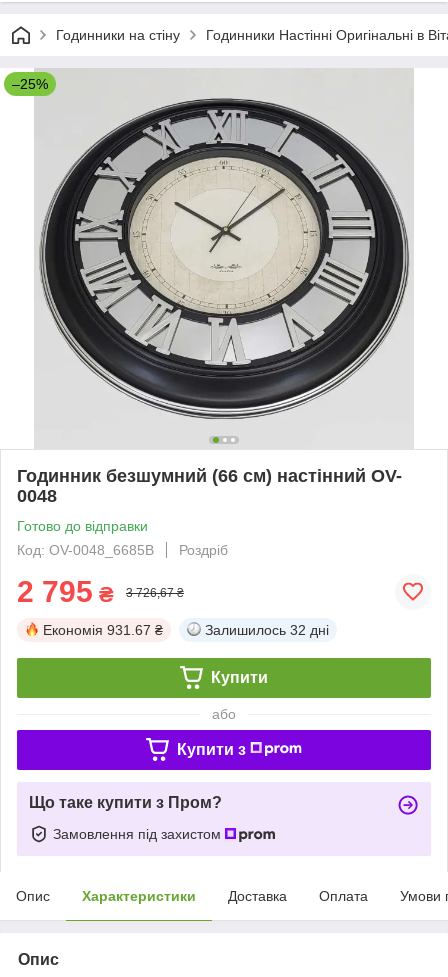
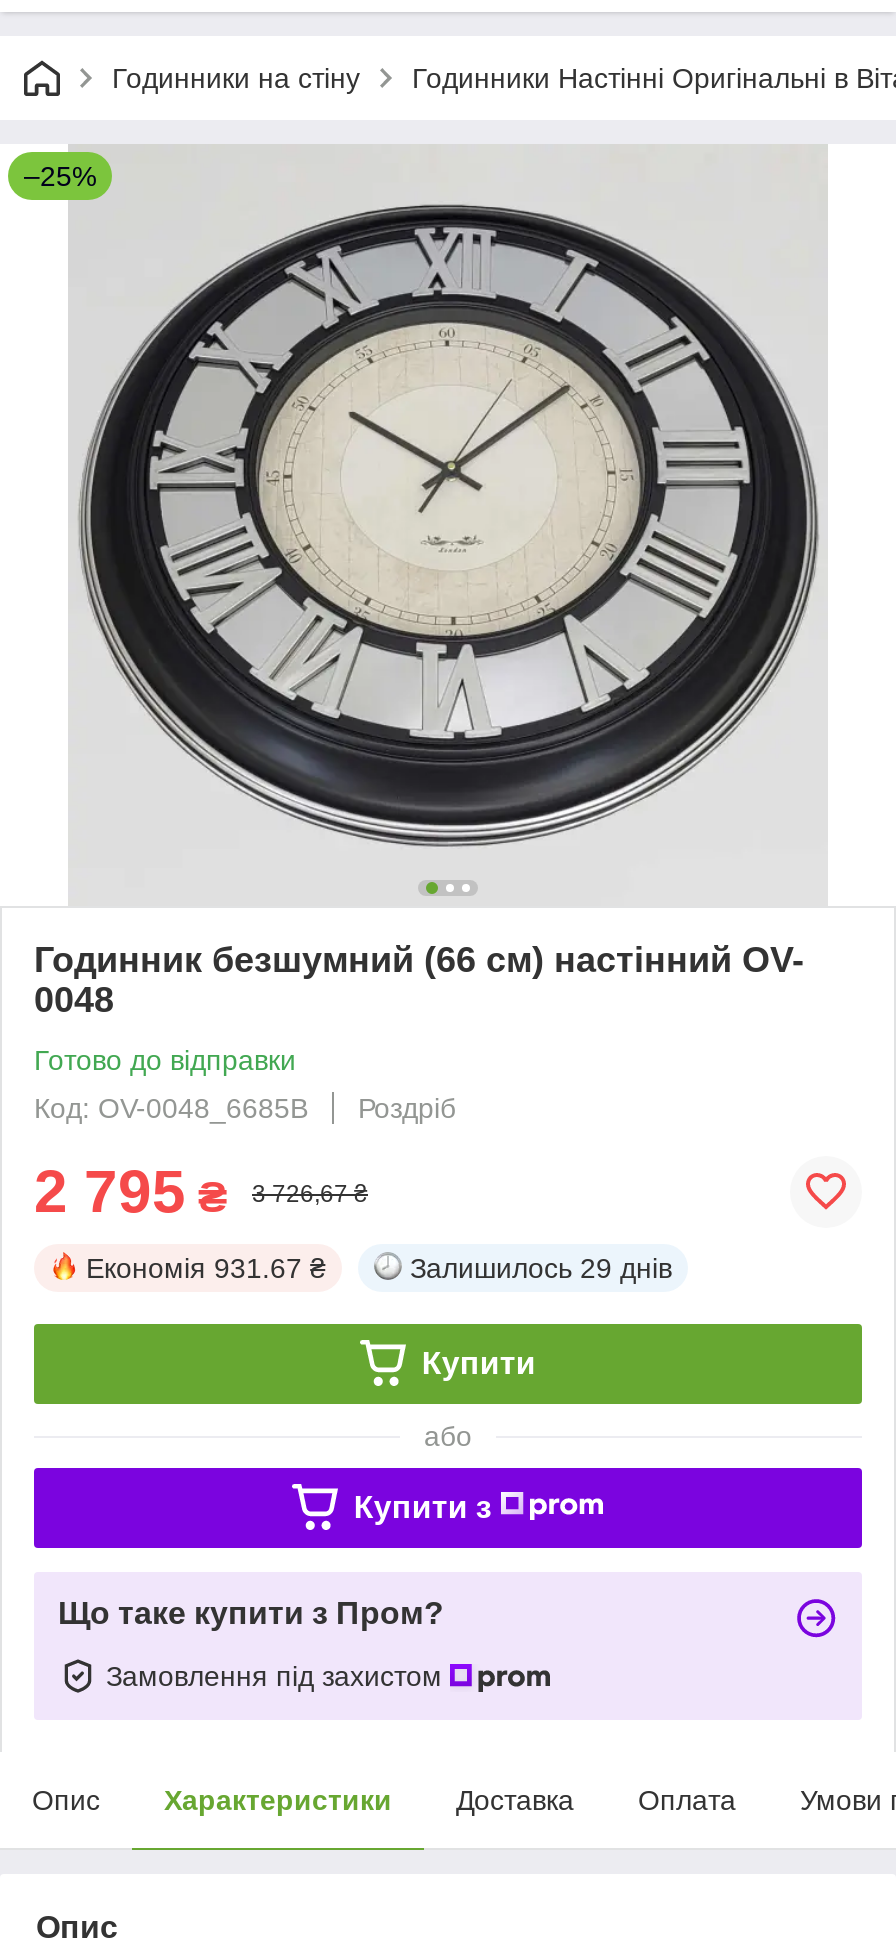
[205,622,329,638] Залишилось 32 дні -> [410,1252,672,1284] Залишилось 29 днів

